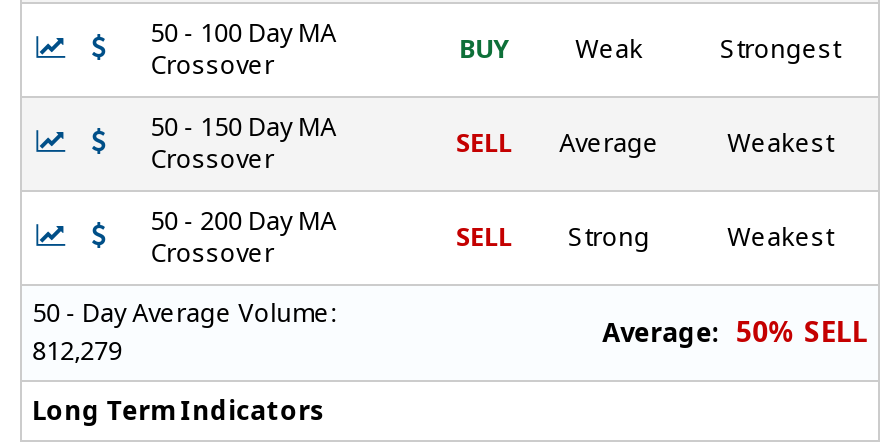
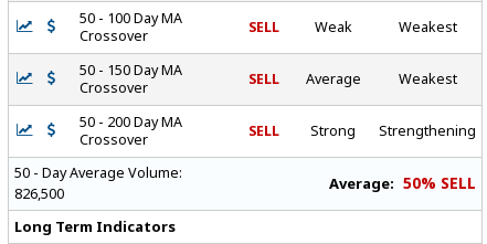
[459,33,509,67] BUY -> [249,18,280,37] SELL
[720,33,840,67] Strongest -> [398,18,457,37] Weakest
[727,221,833,255] Weakest -> [379,122,476,141] Strengthening
[32,335,122,369] 812,279 -> [14,185,64,203] 826,500

